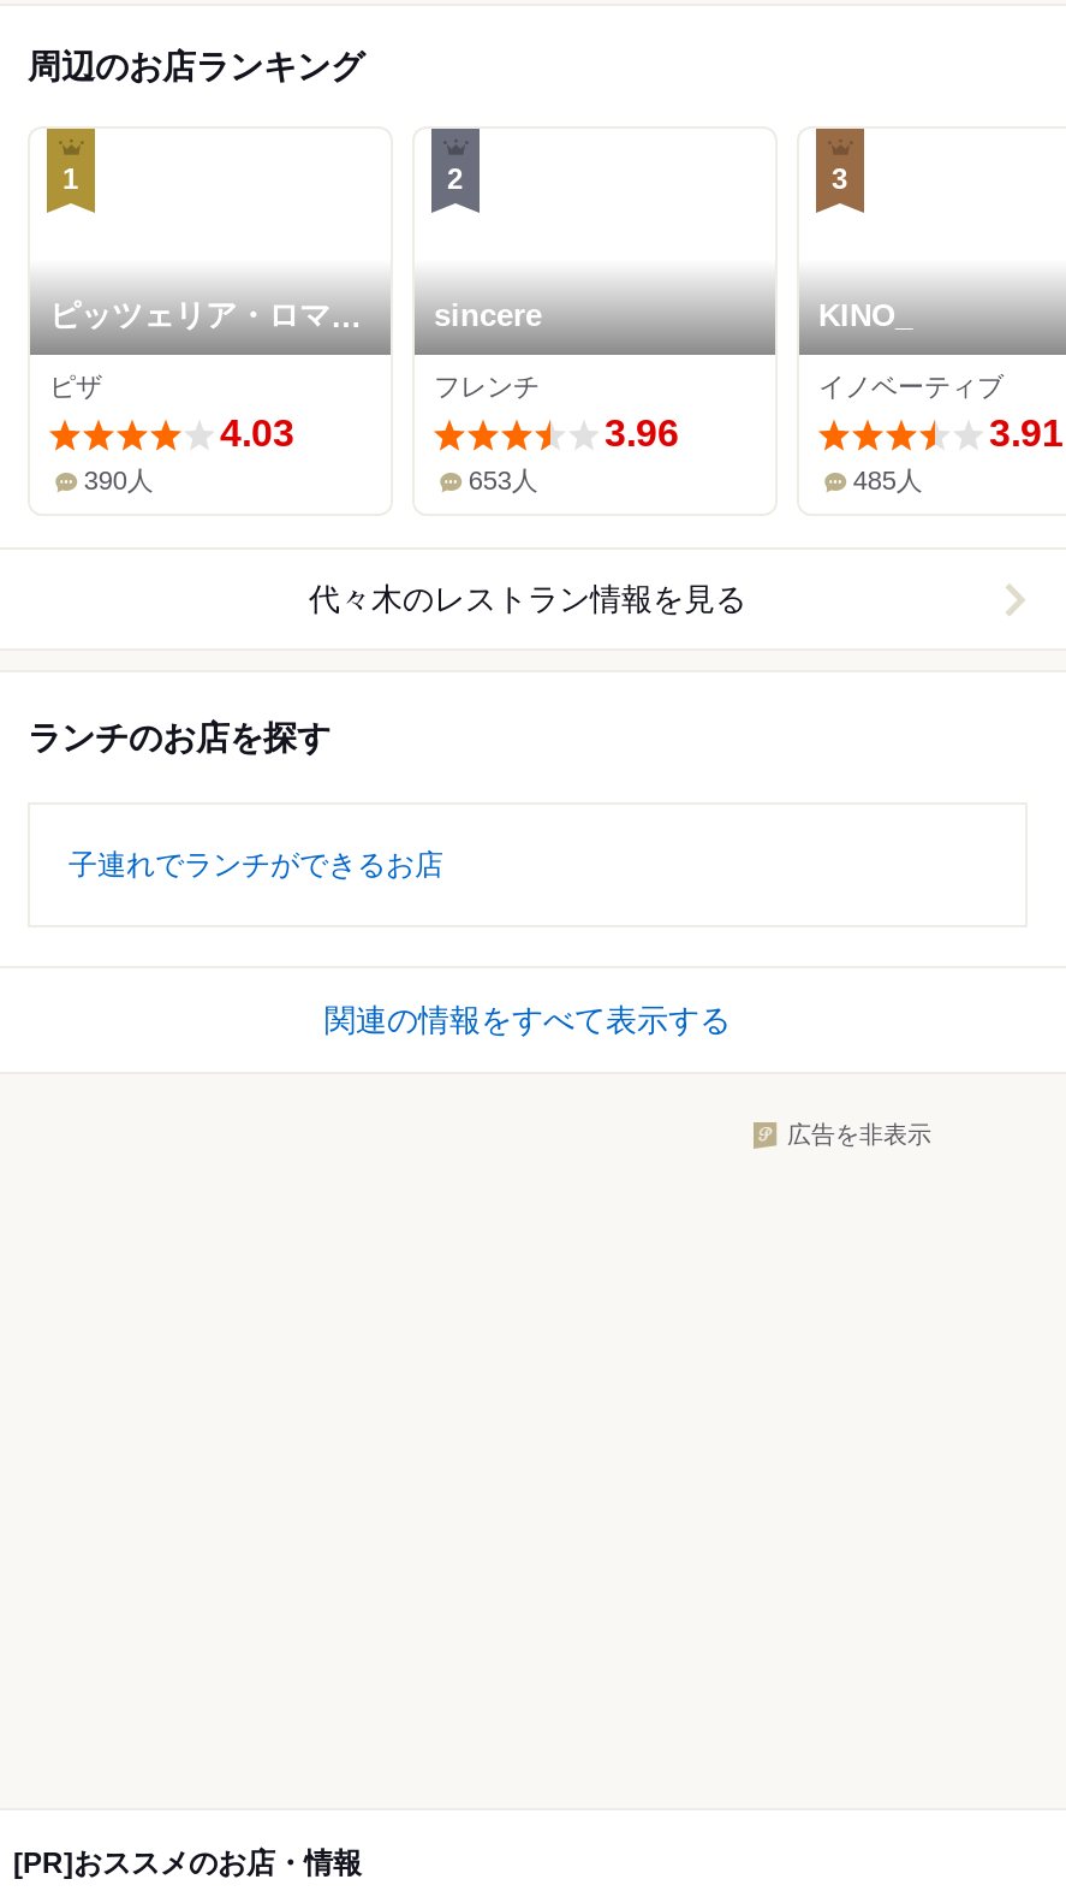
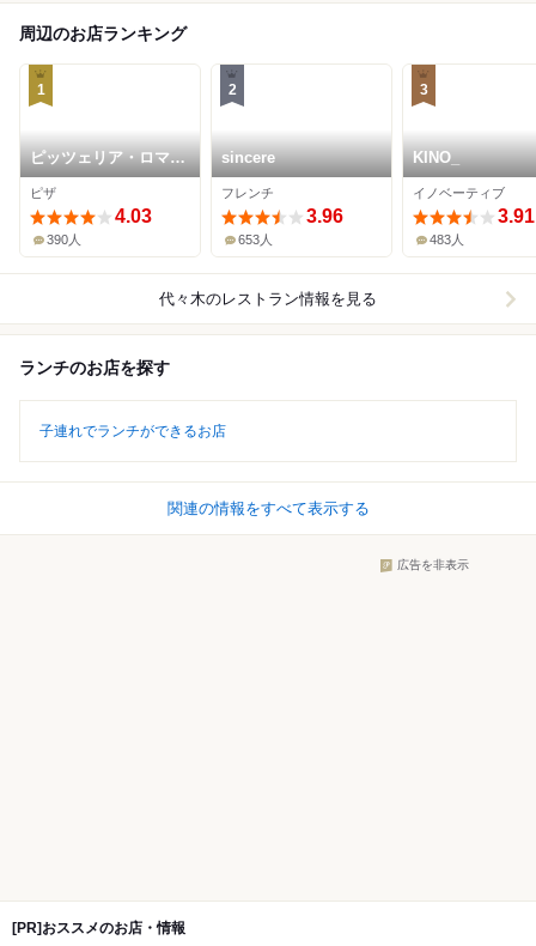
[853,466,923,495] 485人 -> [430,233,465,247] 483人

